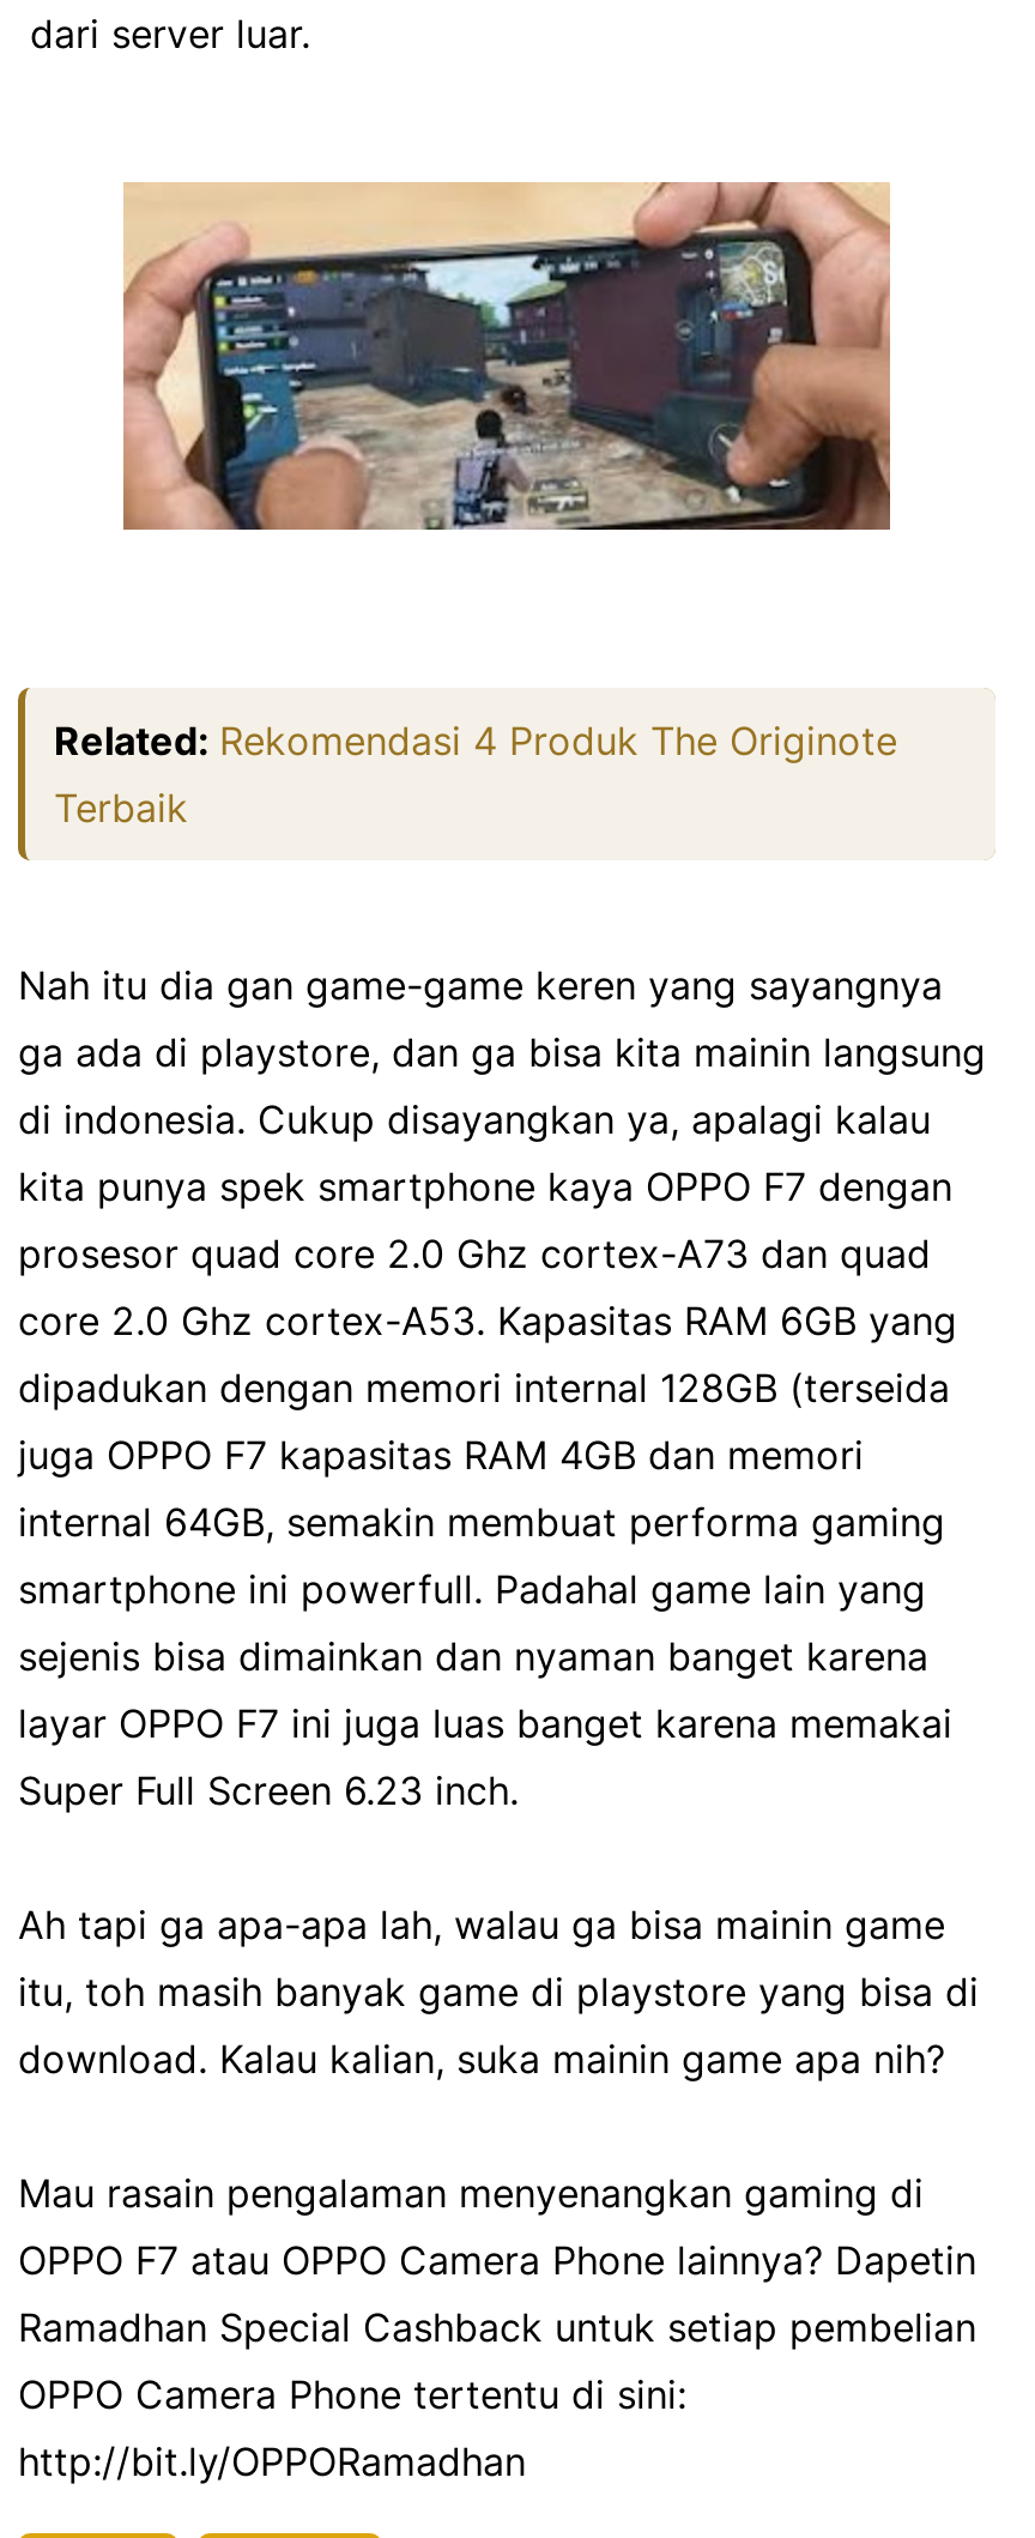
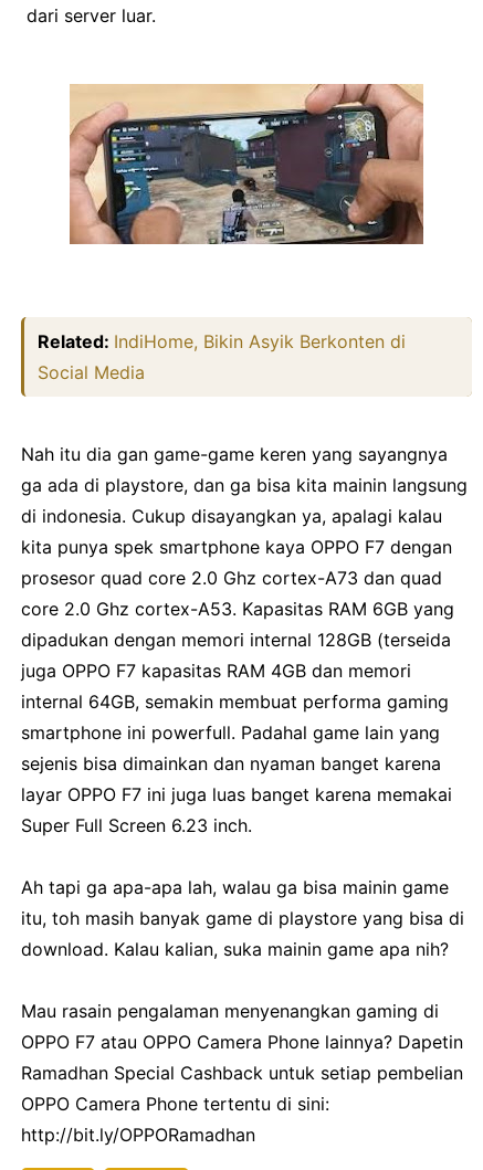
[54,717,897,832] Related: Rekomendasi 4 Produk The Originote | Terbaik -> [38,330,406,383] Related: IndiHome, Bikin Asyik Berkonten di | Social Media

